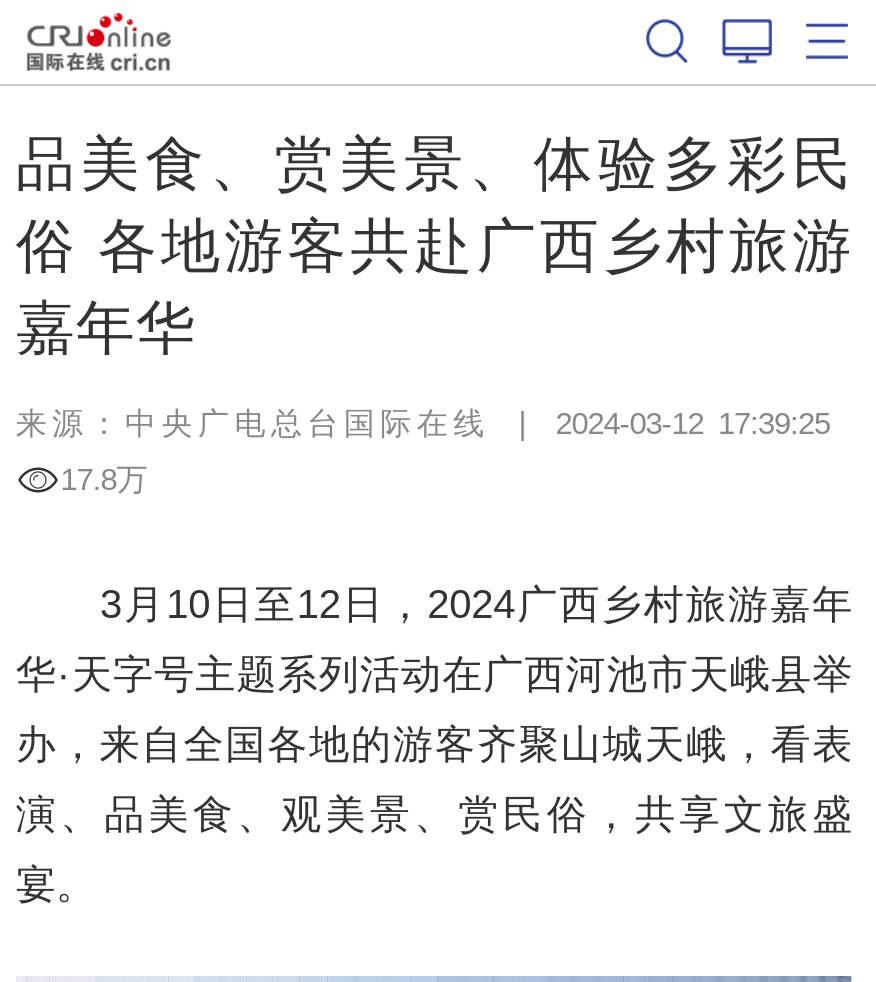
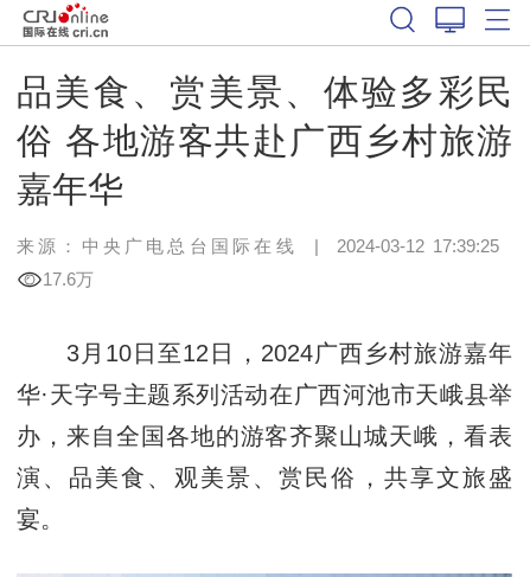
[60,461,146,495] 17.8万 -> [43,269,94,289] 17.6万

